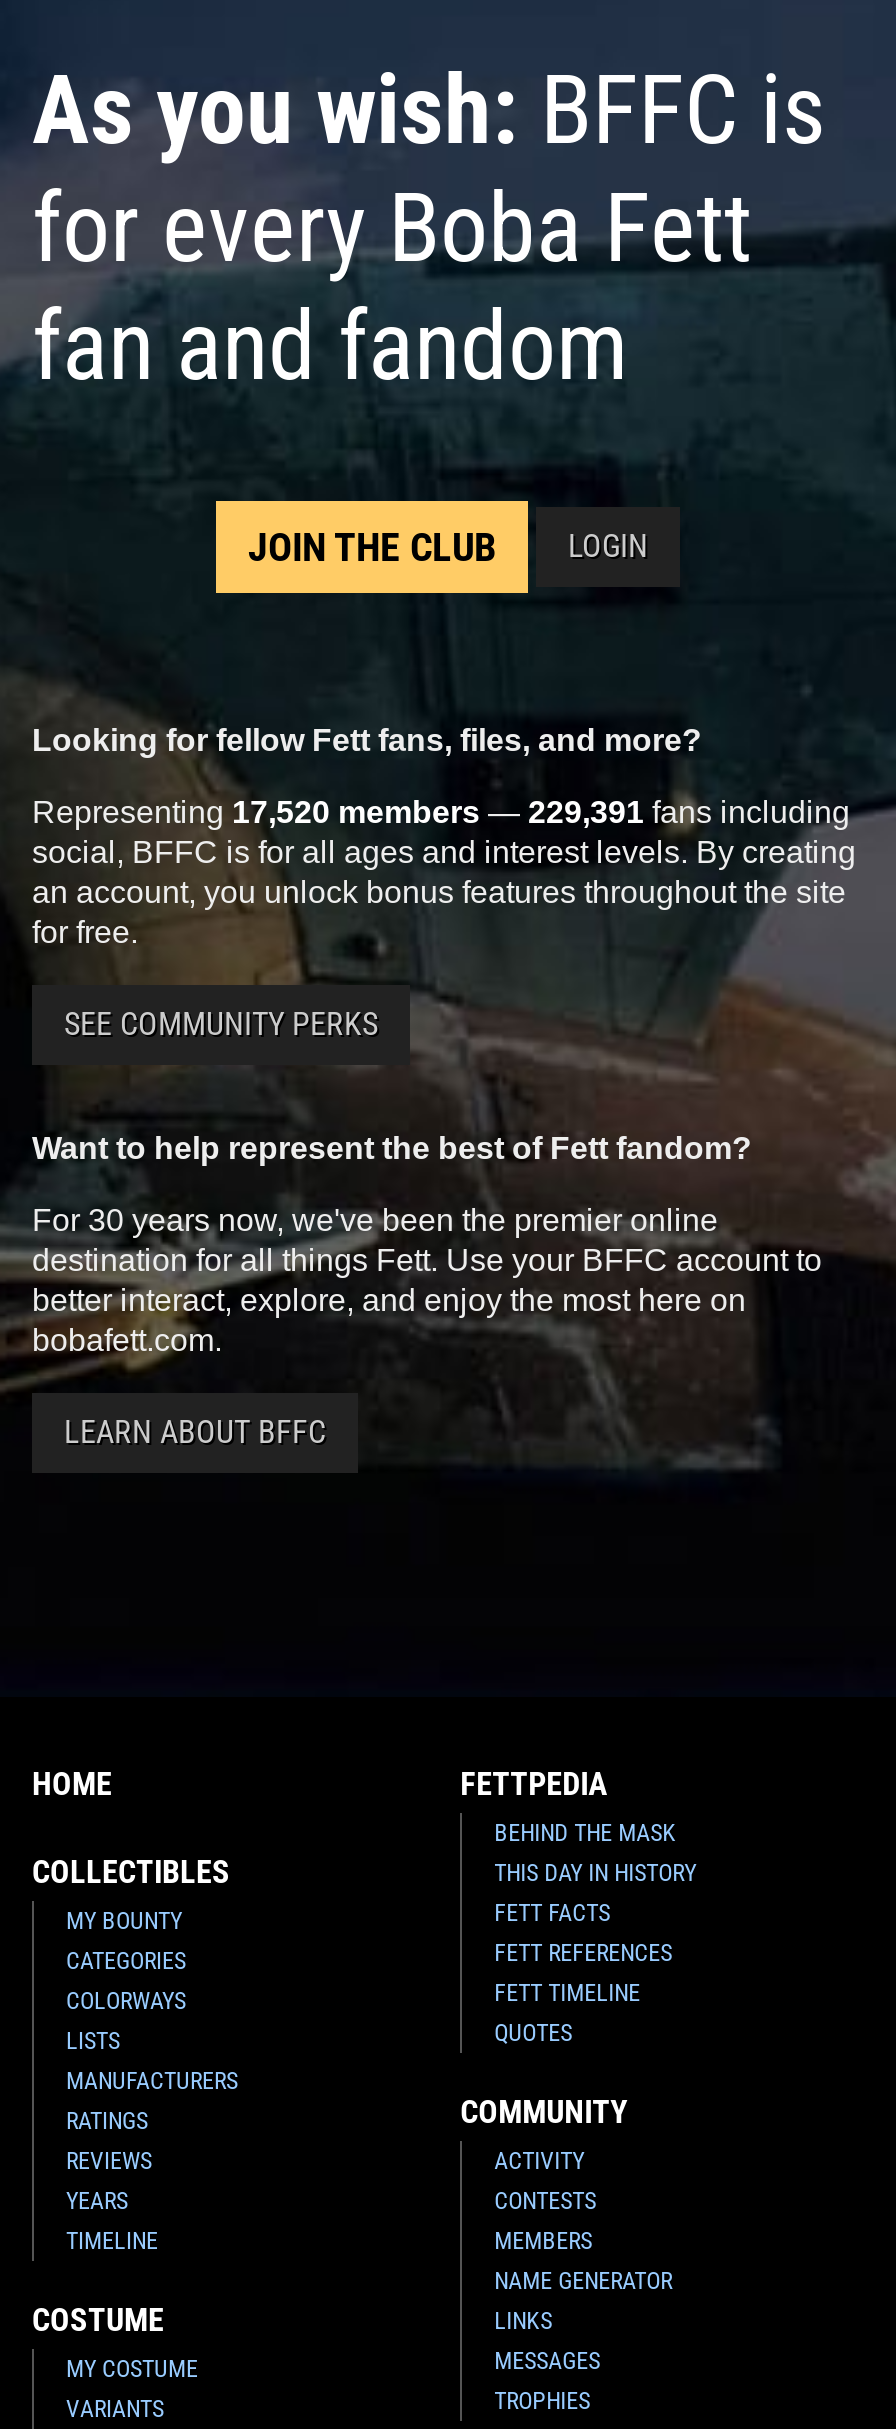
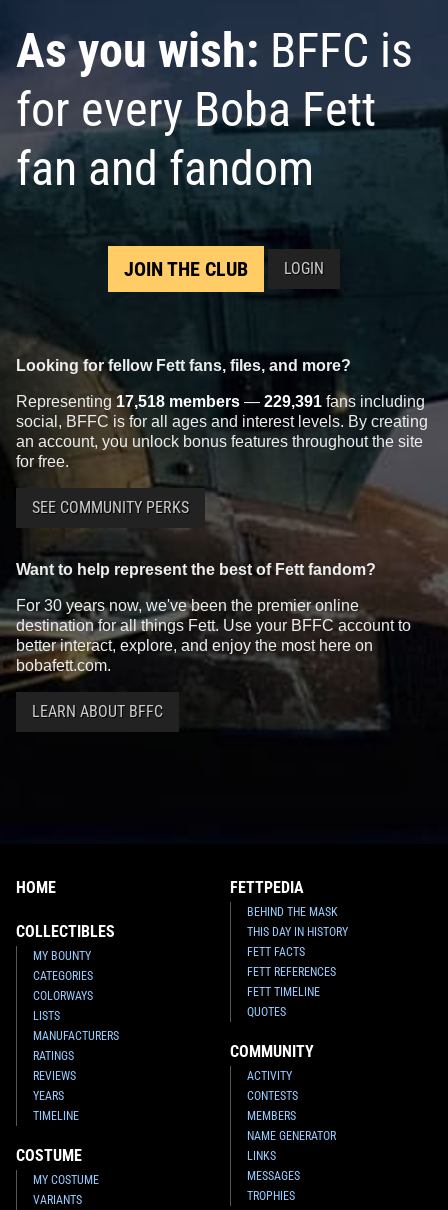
[32,794,850,828] Representing 17,520 members — 229,391 fans including -> [16,393,425,410] Representing 17,518 members — 229,391 fans including

